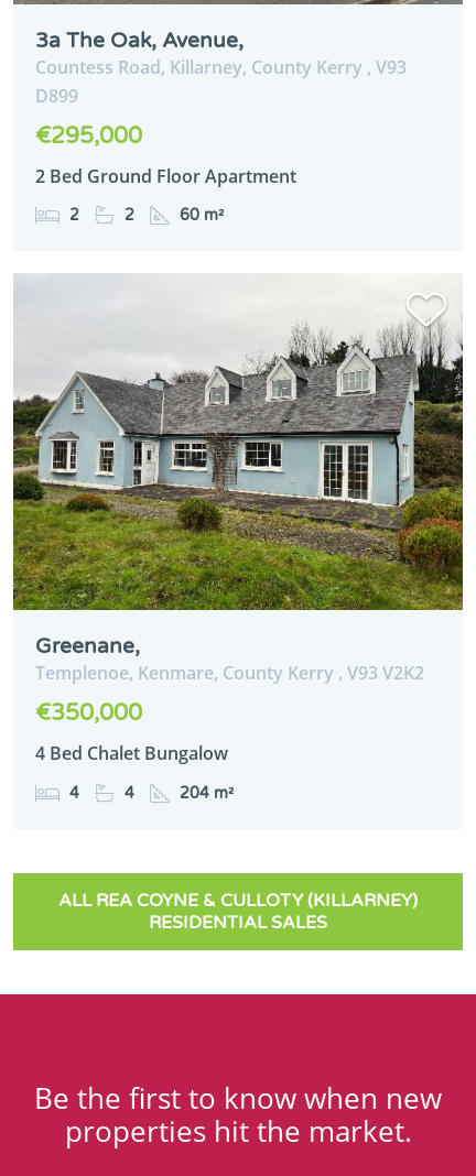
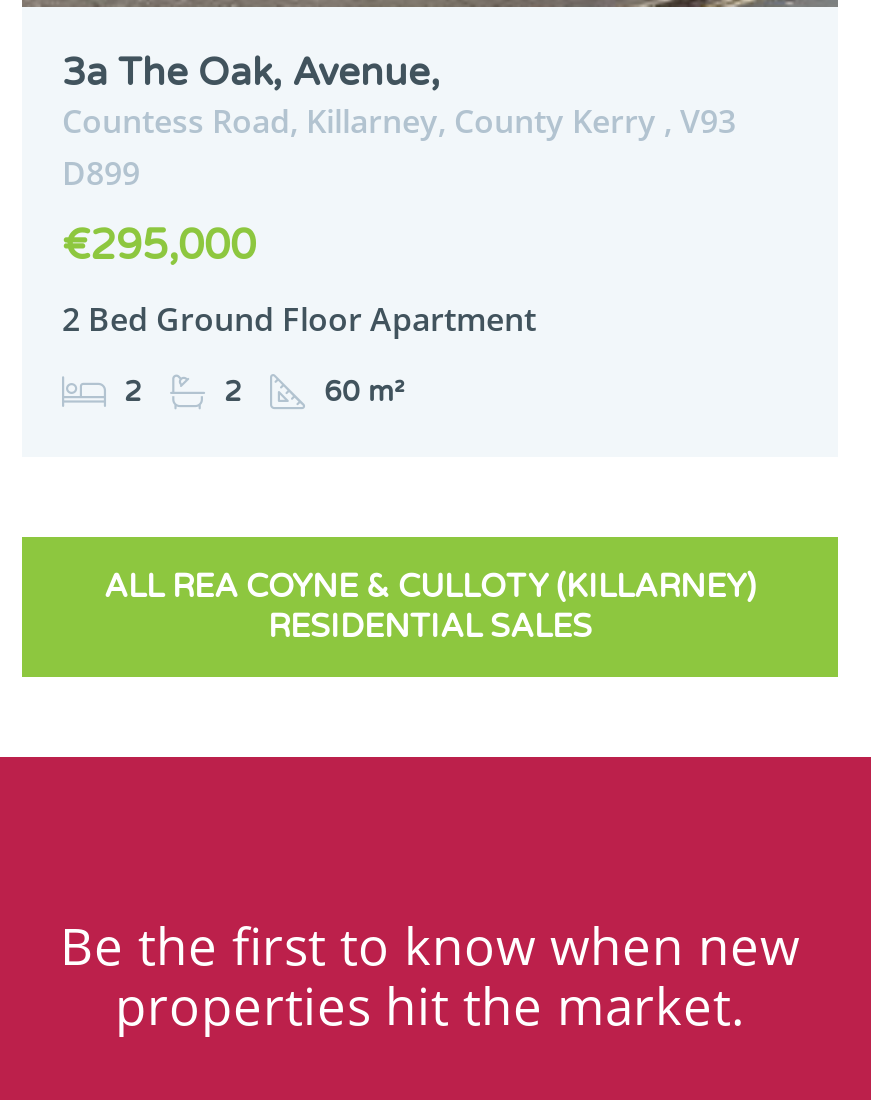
[12,274,464,803] [image] | Greenane, | Templenoe, Kenmare, County Kerry , V93 V2K2 | €350,000 | 4 Bed Chalet Bungalow | 4 | 4 | 204 m² -> none

